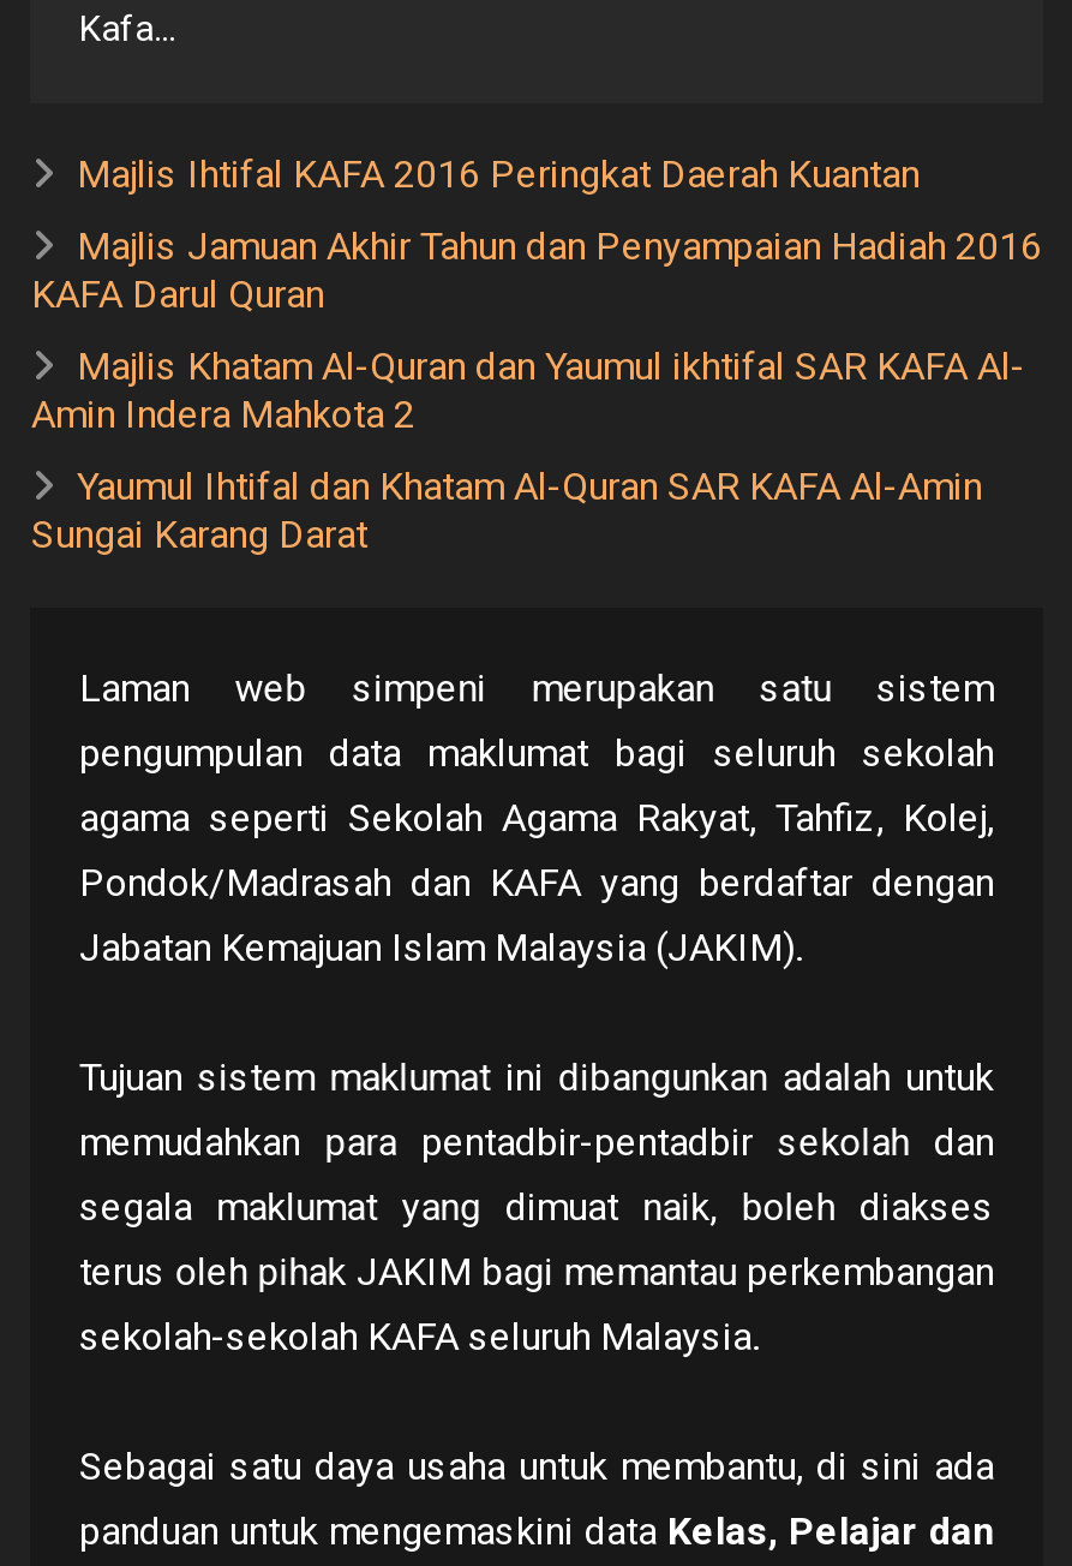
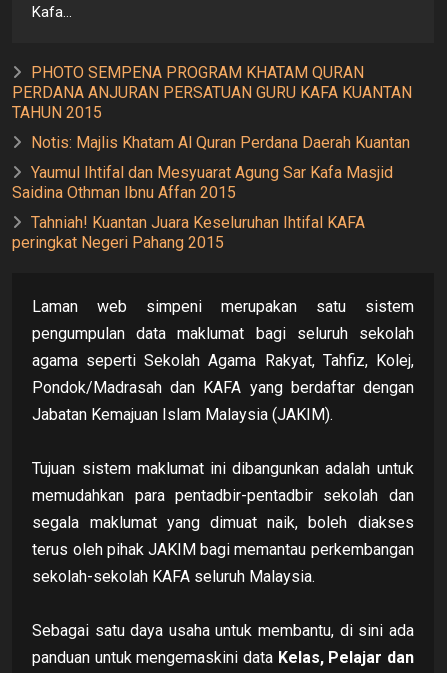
[77,150,919,196] Majlis Ihtifal KAFA 2016 Peringkat Daerah Kuantan -> [12,63,412,122] PHOTO SEMPENA PROGRAM KHATAM QURAN | PERDANA ANJURAN PERSATUAN GURU KAFA KUANTAN | TAHUN 2015
[31,222,1042,316] Majlis Jamuan Akhir Tahun dan Penyampaian Hadiah 2016 | KAFA Darul Quran -> [31,133,410,152] Notis: Majlis Khatam Al Quran Perdana Daerah Kuantan
[31,343,1025,436] Majlis Khatam Al-Quran dan Yaumul ikhtifal SAR KAFA Al- | Amin Indera Mahkota 2 -> [12,163,393,202] Yaumul Ihtifal dan Mesyuarat Agung Sar Kafa Masjid | Saidina Othman Ibnu Affan 2015
[31,463,982,556] Yaumul Ihtifal dan Khatam Al-Quran SAR KAFA Al-Amin | Sungai Karang Darat -> [12,213,365,252] Tahniah! Kuantan Juara Keseluruhan Ihtifal KAFA | peringkat Negeri Pahang 2015

